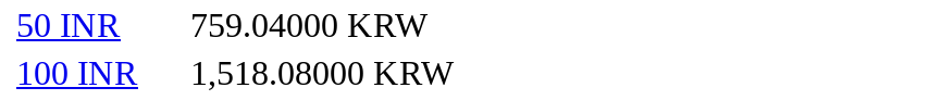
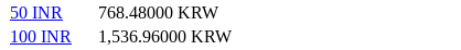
[16,7,428,43] 50 INR 759.04000 KRW -> [10,3,218,22] 50 INR 768.48000 KRW
[16,54,454,91] 100 INR 1,518.08000 KRW -> [10,27,232,46] 100 INR 1,536.96000 KRW

